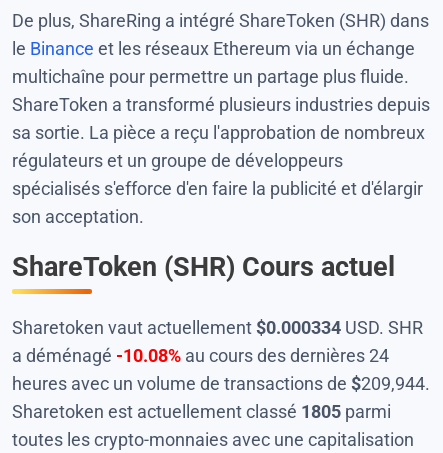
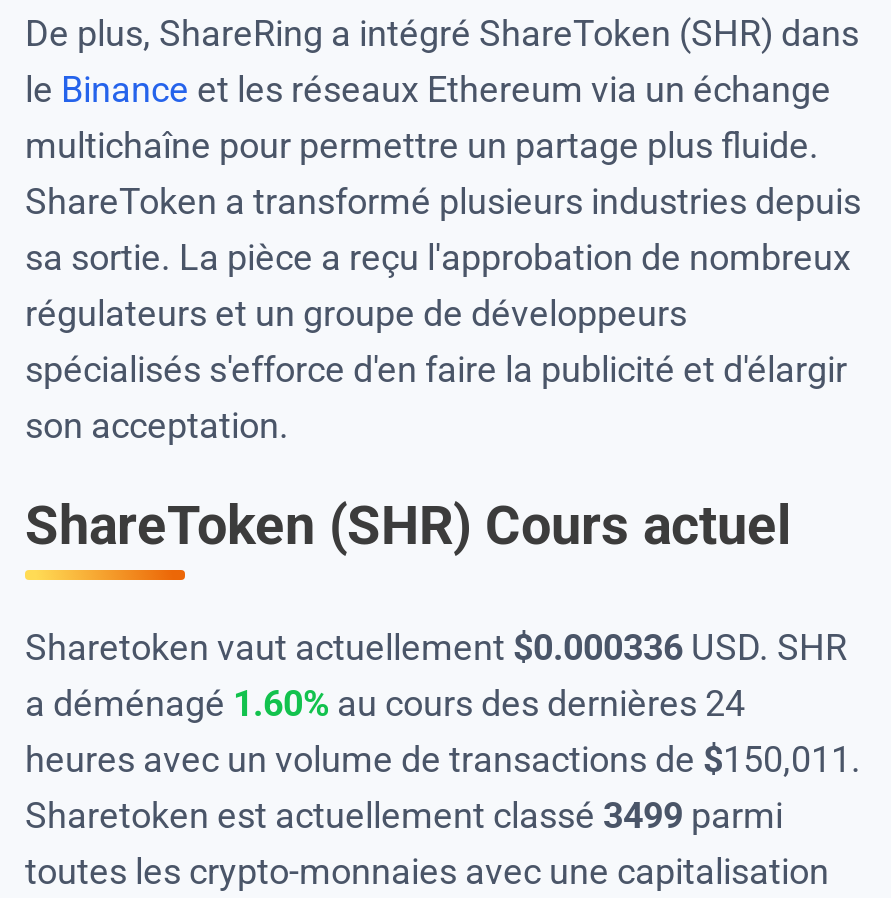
[12,317,423,338] Sharetoken vaut actuellement $0.000334 USD. SHR -> [25,626,847,668] Sharetoken vaut actuellement $0.000336 USD. SHR
[12,345,389,366] a déménagé -10.08% au cours des dernières 24 -> [25,682,745,724] a déménagé 1.60% au cours des dernières 24
[12,373,430,394] heures avec un volume de transactions de $209,944. -> [25,738,861,780] heures avec un volume de transactions de $150,011.
[12,401,391,422] Sharetoken est actuellement classé 1805 parmi -> [25,794,783,836] Sharetoken est actuellement classé 3499 parmi

